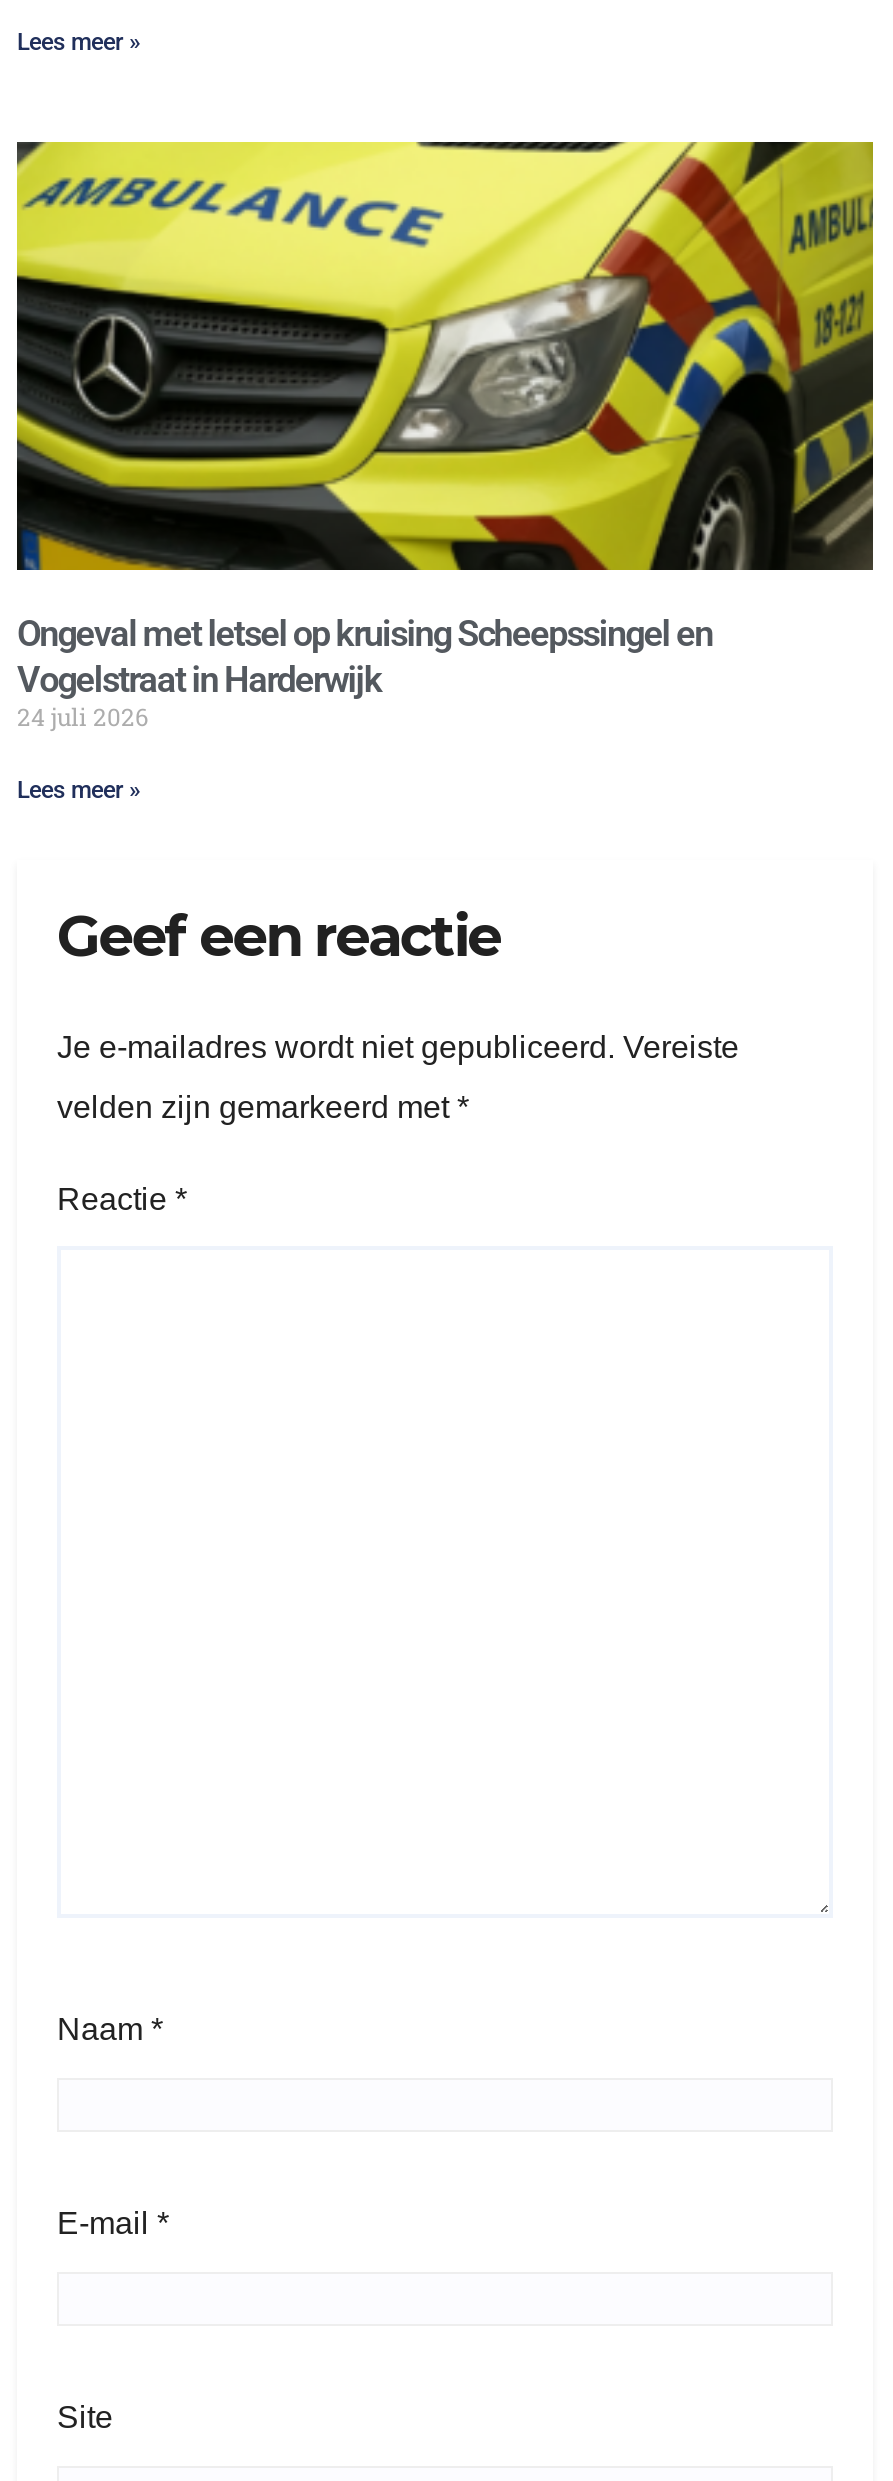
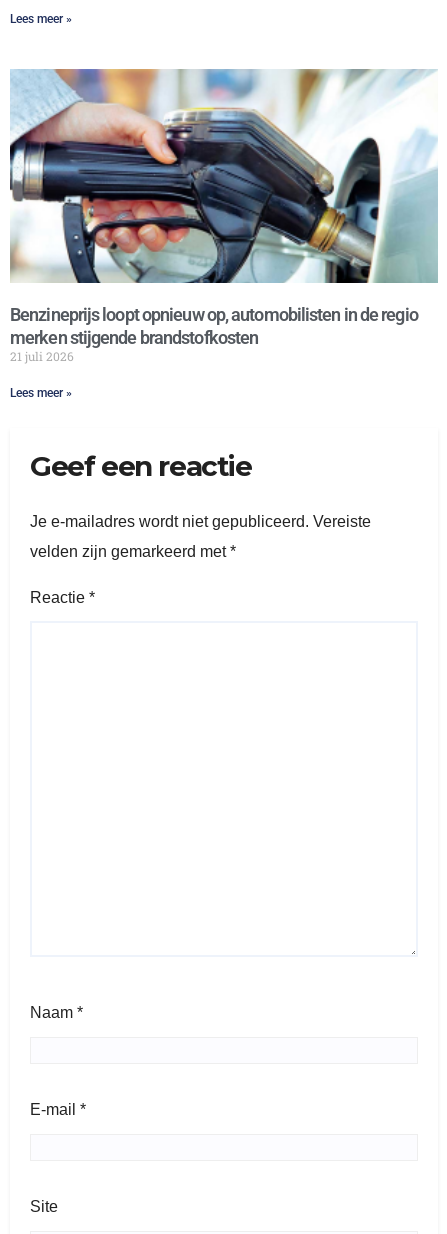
[15,140,875,732] [image] | Ongeval met letsel op kruising Scheepssingel en | Vogelstraat in Harderwijk | 24 juli 2026 -> [9,68,438,364] [image] | Benzineprijs loopt opnieuw op, automobilisten in de regio | merken stijgende brandstofkosten | 21 juli 2026

